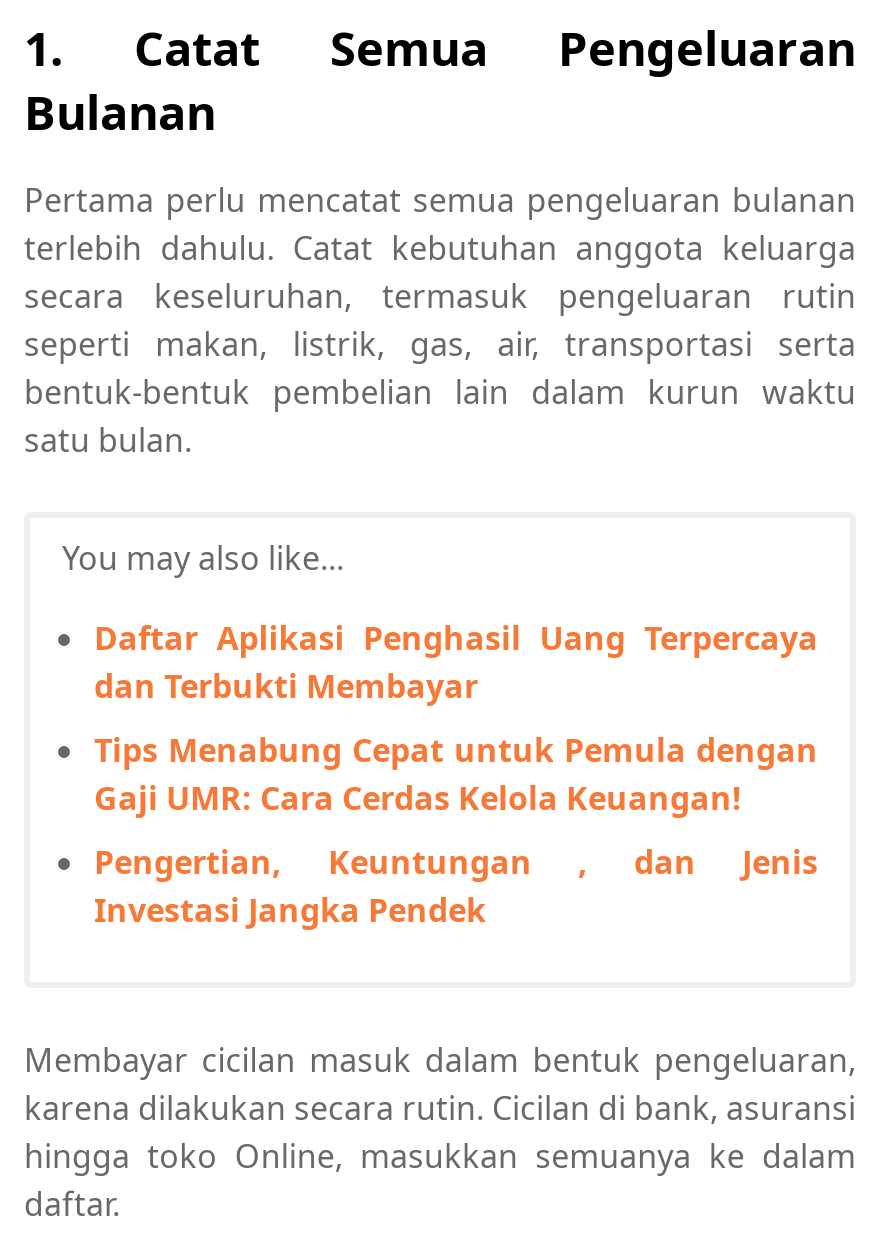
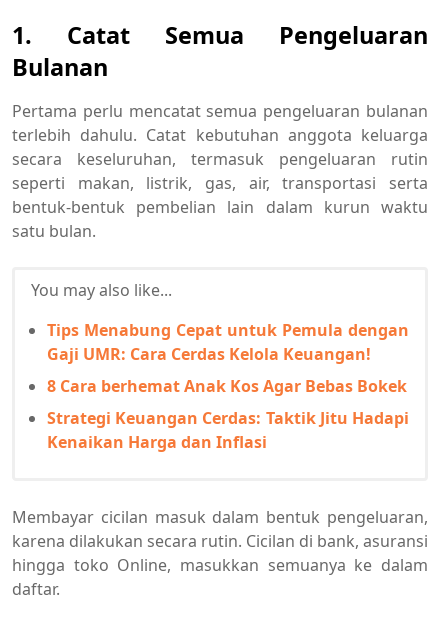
[94,616,818,708] Daftar Aplikasi Penghasil Uang Terpercaya | dan Terbukti Membayar -> none
moved [94,728,818,820] -> [47,319,409,365]: Tips Menabung Cepat untuk Pemula dengan | Gaji UMR: Cara Cerdas Kelola Keuangan!
[94,840,818,932] Pengertian, Keuntungan , dan Jenis | Investasi Jangka Pendek -> [47,375,409,453] 8 Cara berhemat Anak Kos Agar Bebas Bokek | Strategi Keuangan Cerdas: Taktik Jitu Hadapi | Kenaikan Harga dan Inflasi

